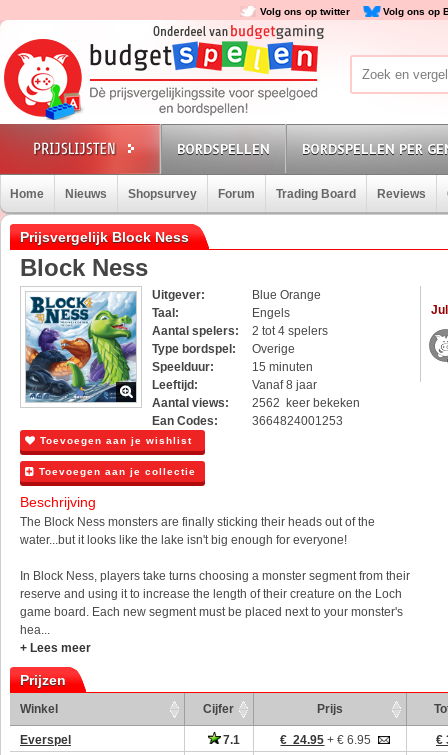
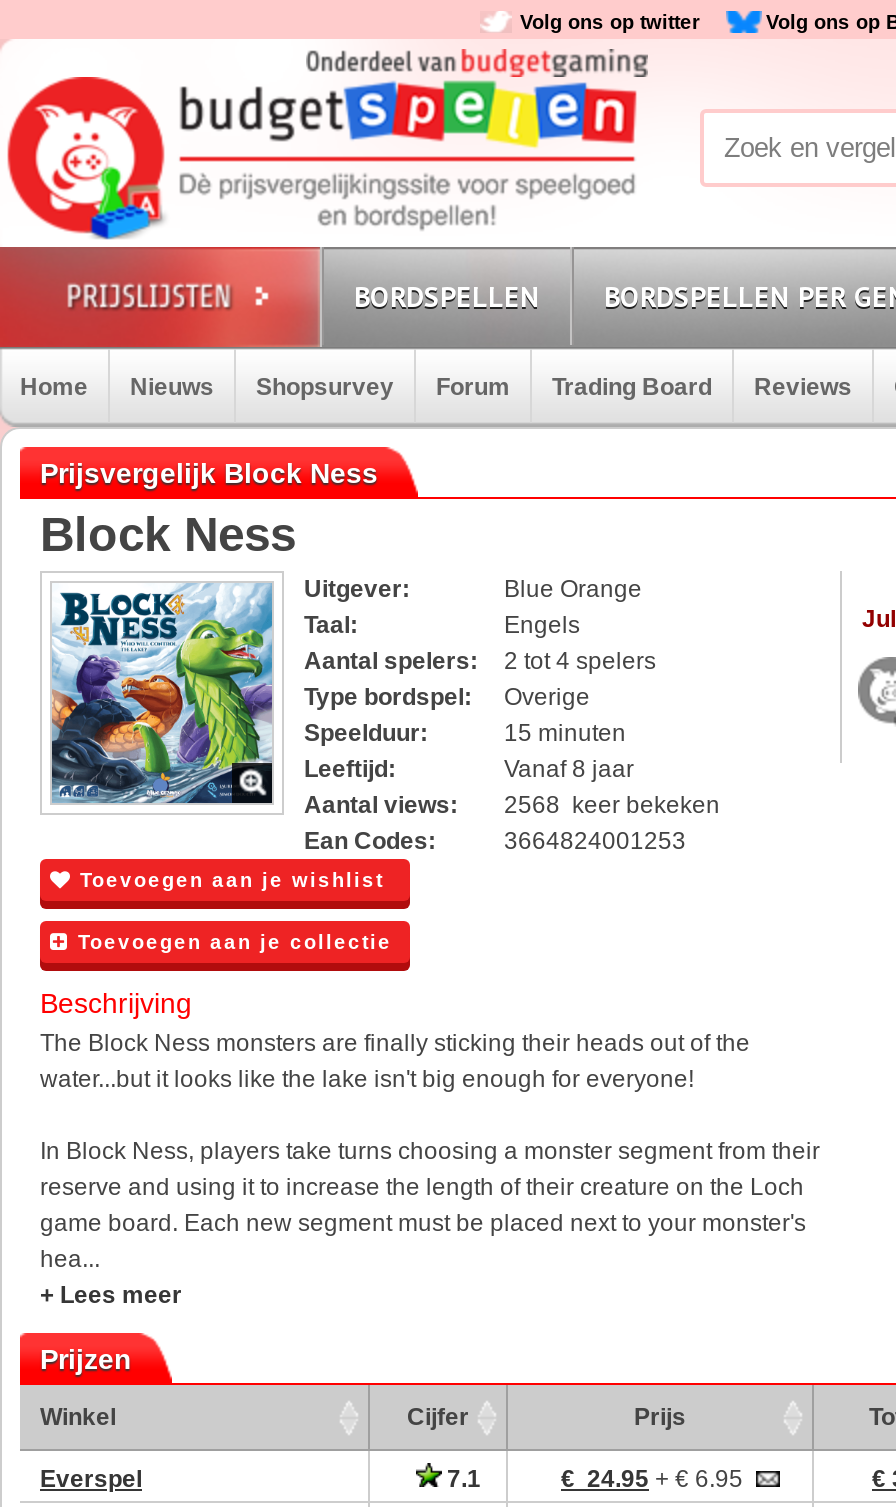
[152,396,360,410] Aantal views: 2562 keer bekeken -> [304,791,720,819] Aantal views: 2568 keer bekeken

